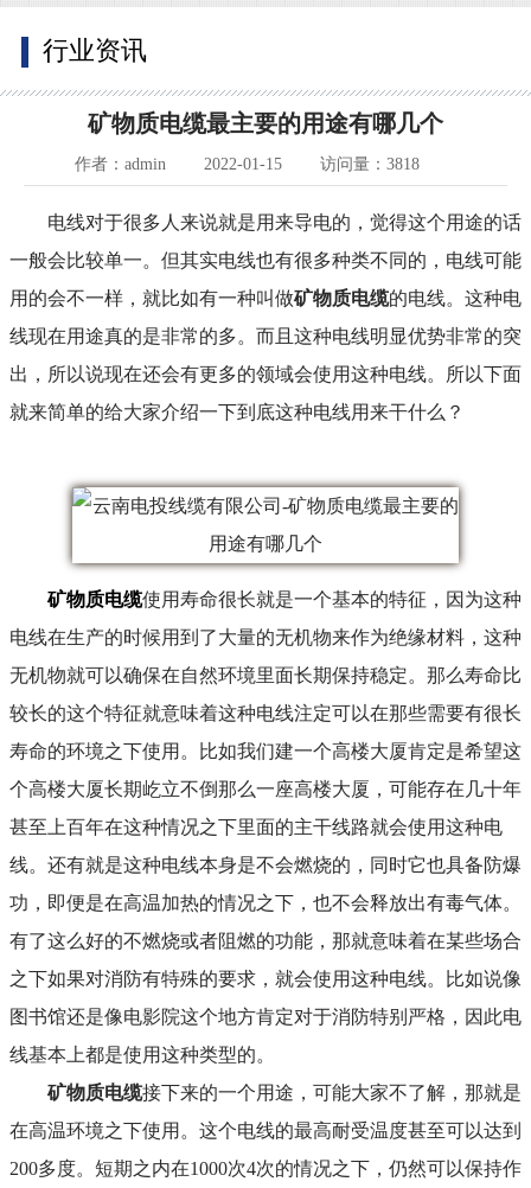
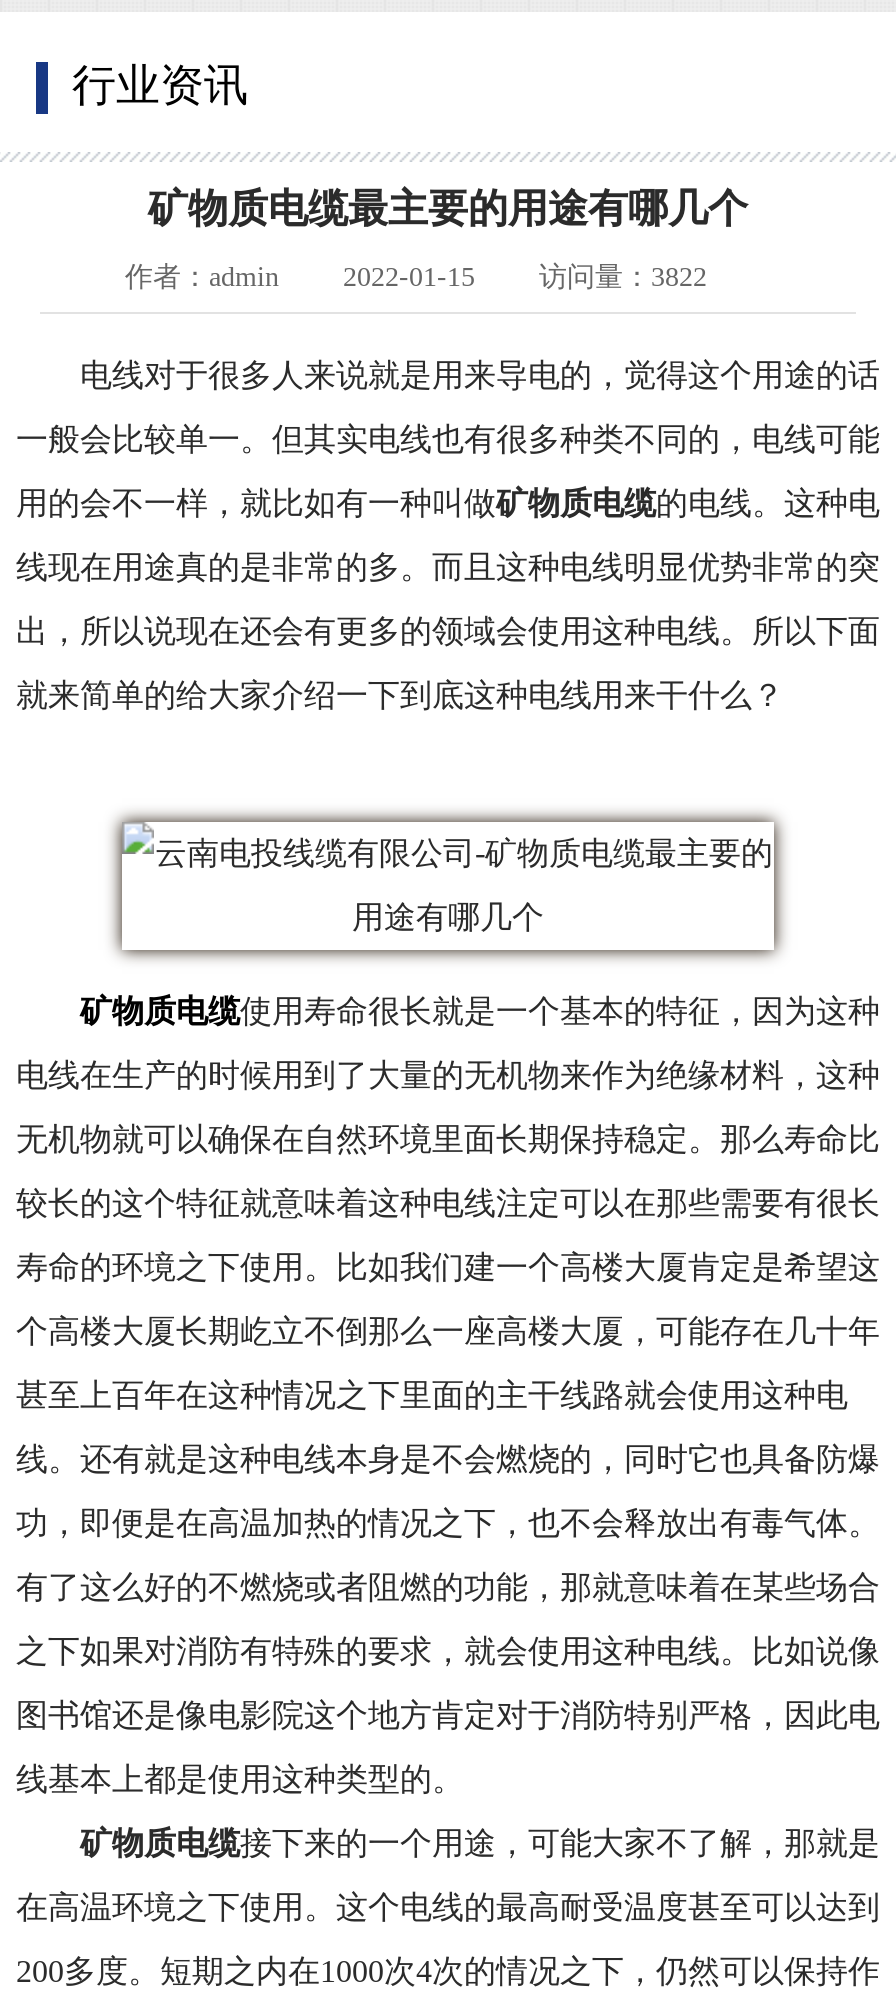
[319,155,419,173] 访问量：3818 -> [539,262,707,292] 访问量：3822

